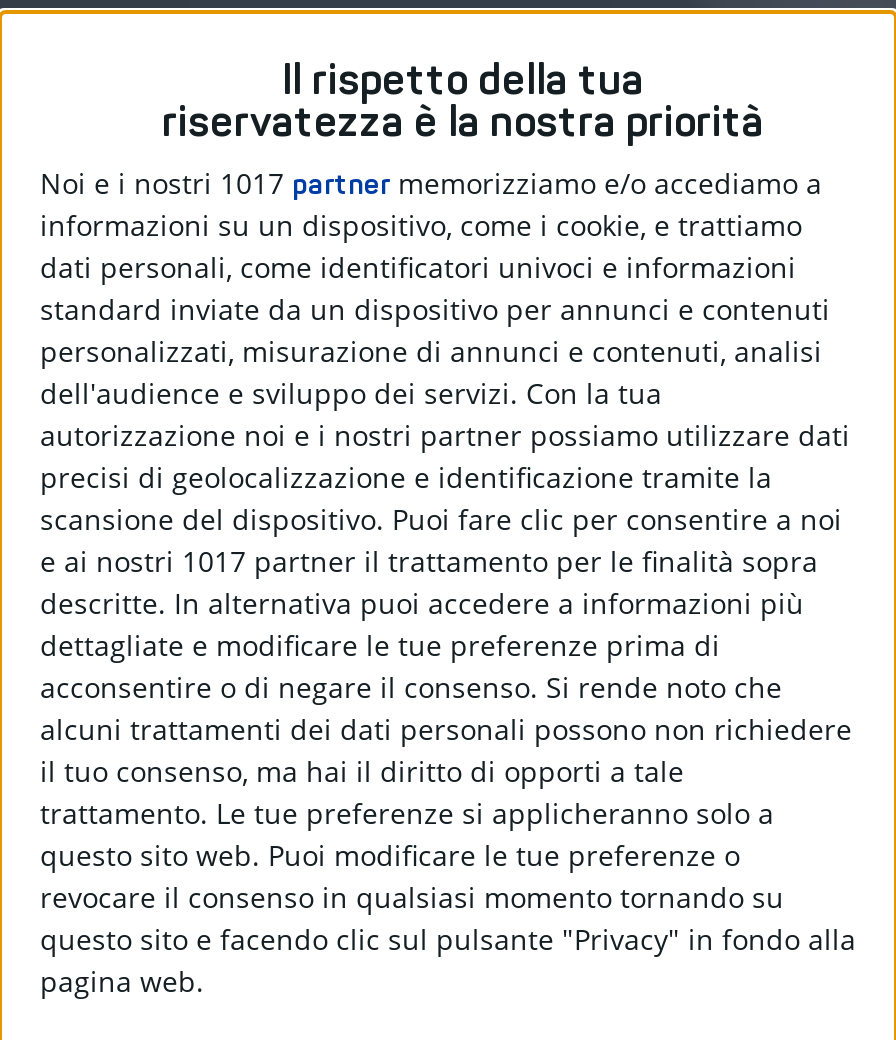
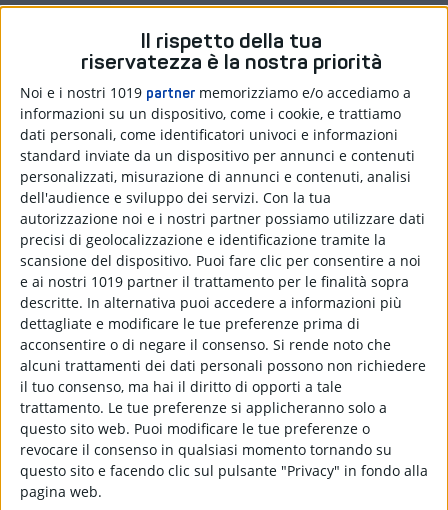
[40,164,822,202] Noi e i nostri 1017 partner memorizziamo e/o accediamo a -> [20,83,411,102] Noi e i nostri 1019 partner memorizziamo e/o accediamo a
[40,542,818,580] e ai nostri 1017 partner il trattamento per le finalità sopra -> [20,272,409,291] e ai nostri 1019 partner il trattamento per le finalità sopra

